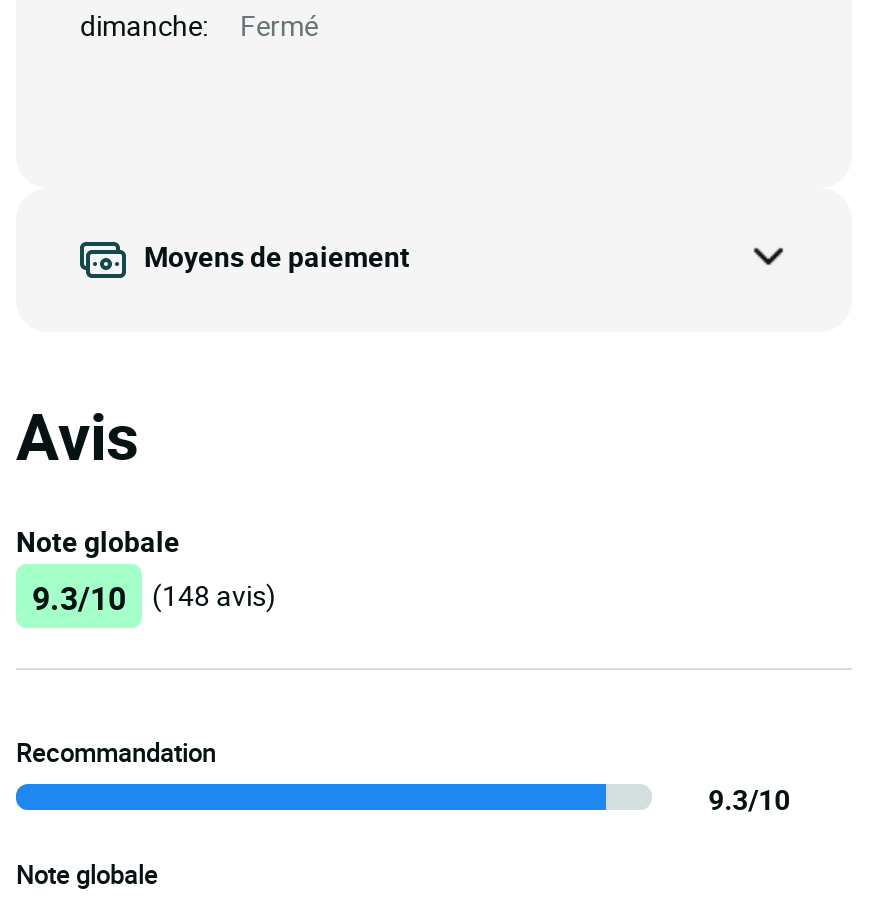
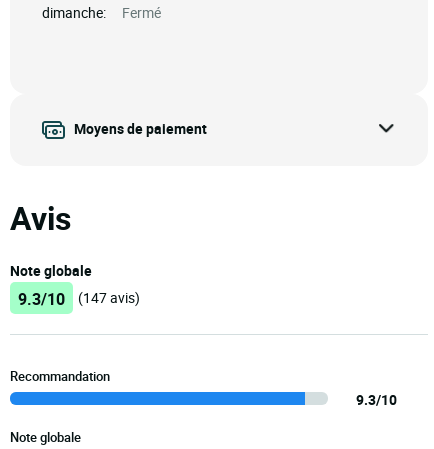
[32,576,276,620] 9.3/10 (148 avis) -> [18,288,140,310] 9.3/10 (147 avis)

